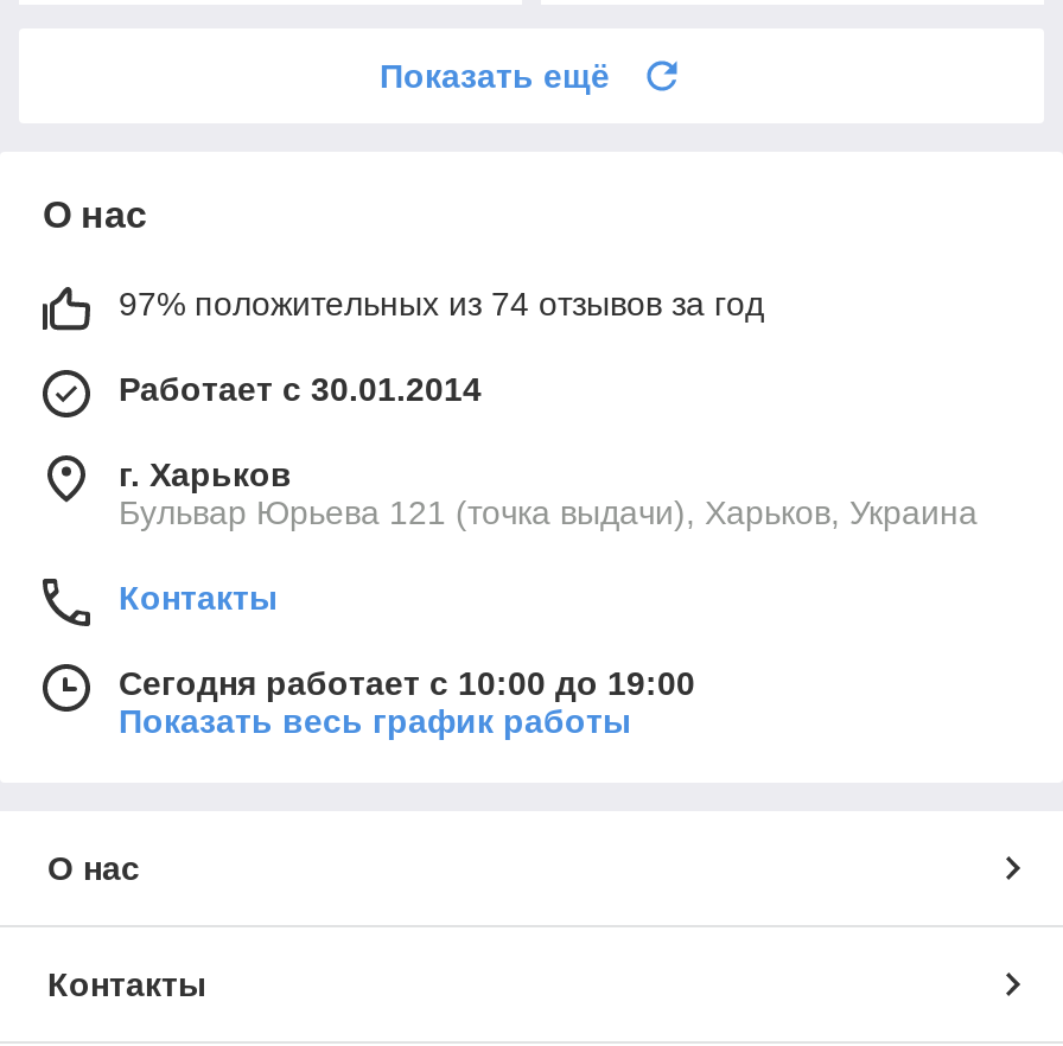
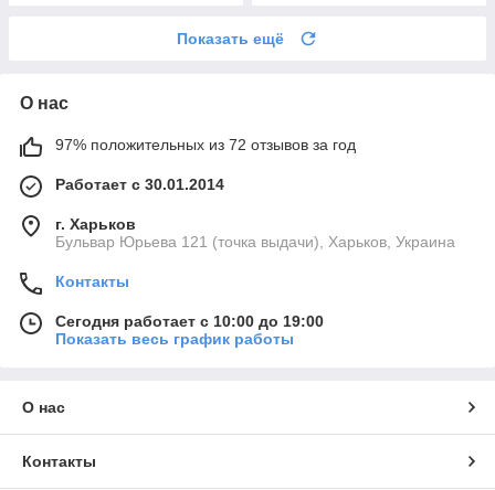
[119,286,764,324] 97% положительных из 74 отзывов за год -> [55,136,356,154] 97% положительных из 72 отзывов за год

